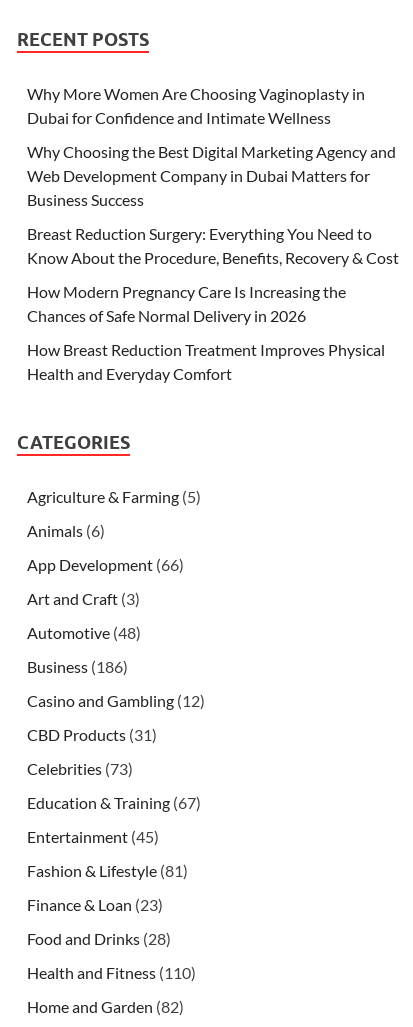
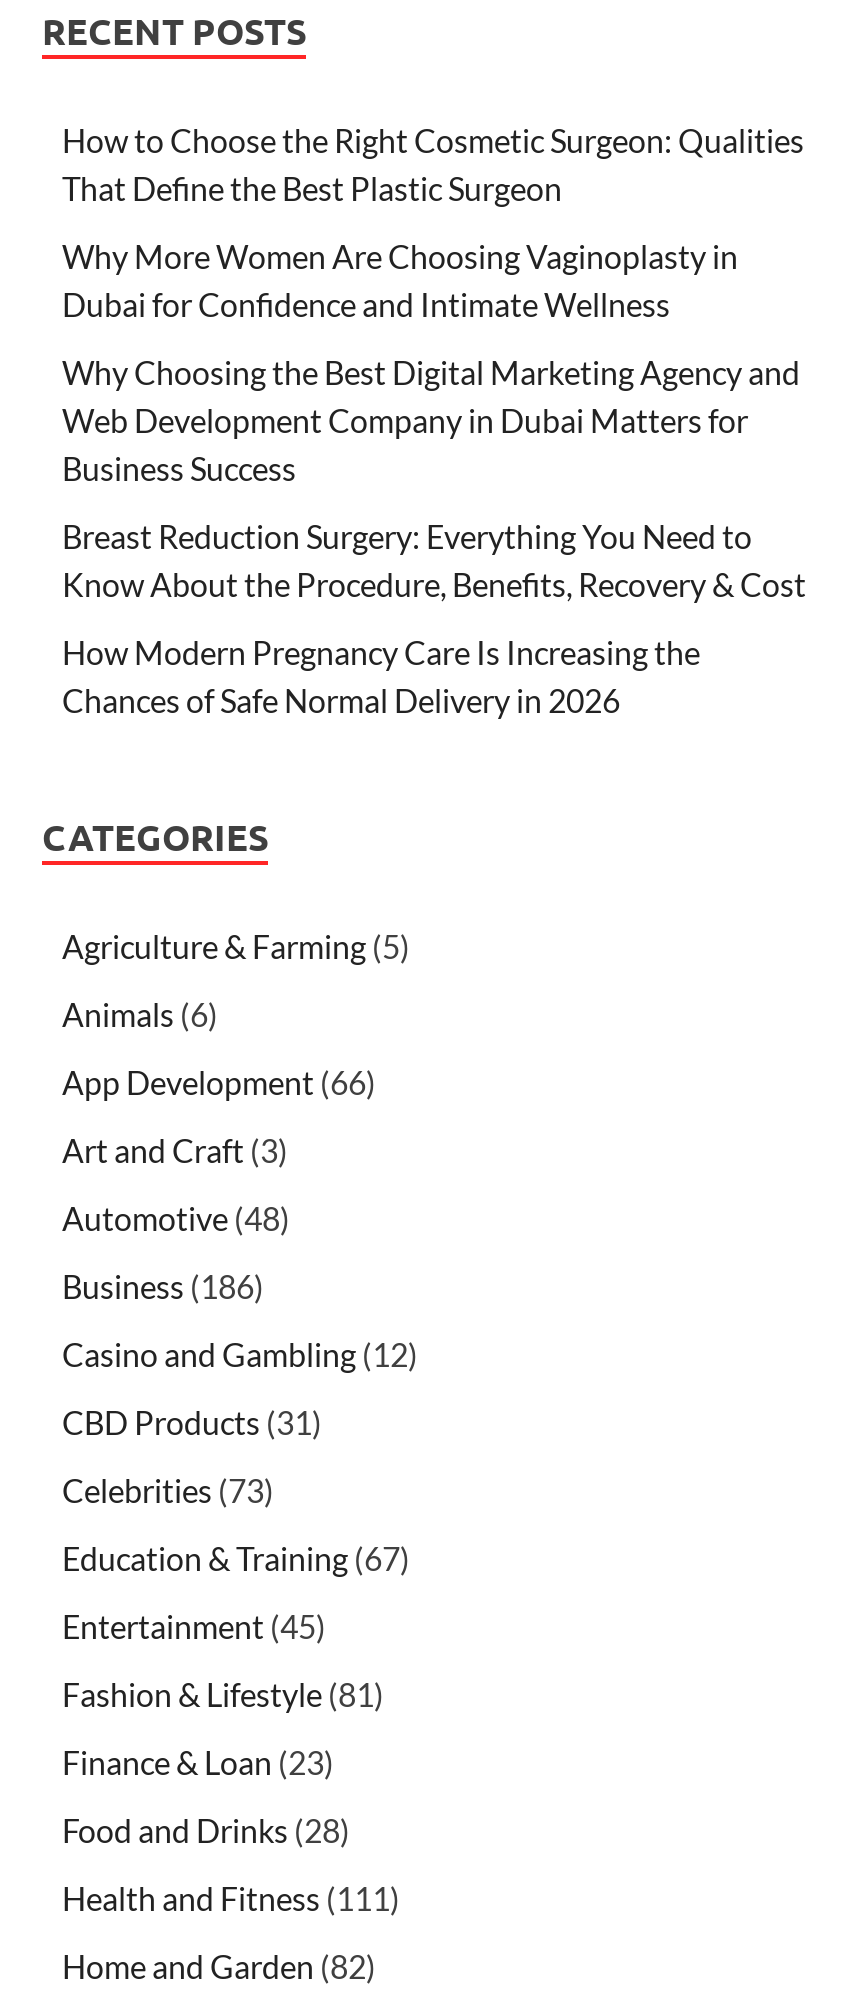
none -> [62,121,804,207] How to Choose the Right Cosmetic Surgeon: Qualities | That Define the Best Plastic Surgeon
moved [27,84,399,325] -> [62,237,806,719]: Why More Women Are Choosing Vaginoplasty in | Dubai for Confidence and Intimate Wellness | Why Choosing the Best Digital Marketing Agency and | ... | How Modern Pregnancy Care Is Increasing the | Chances of Safe Normal Delivery in 2026
[27,340,385,383] How Breast Reduction Treatment Improves Physical | Health and Everyday Comfort -> none
[27,963,196,982] Health and Fitness (110) -> [62,1879,400,1917] Health and Fitness (111)

